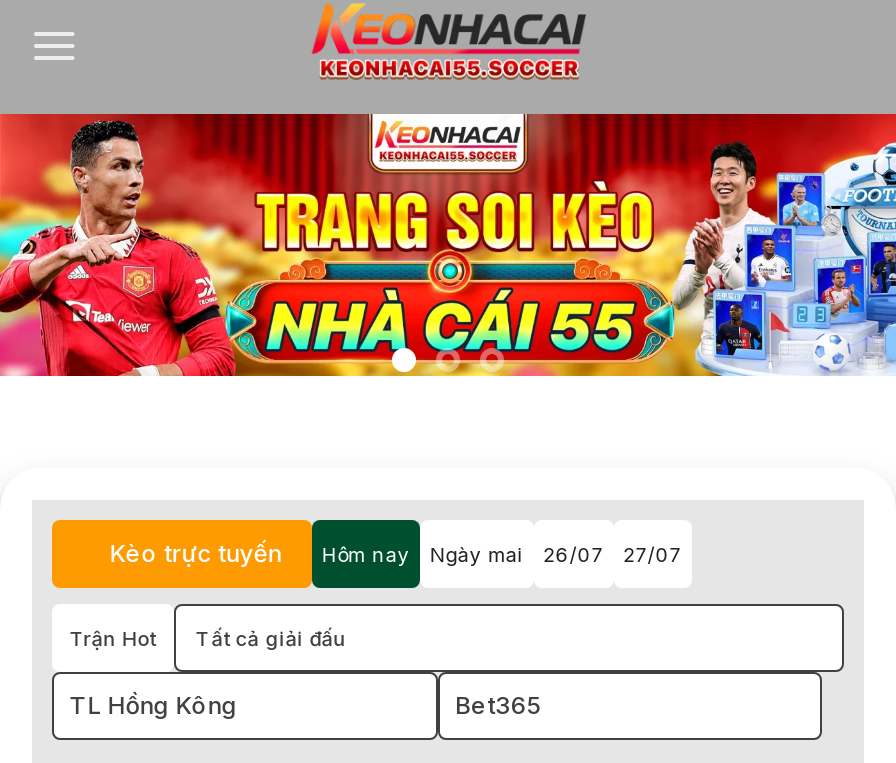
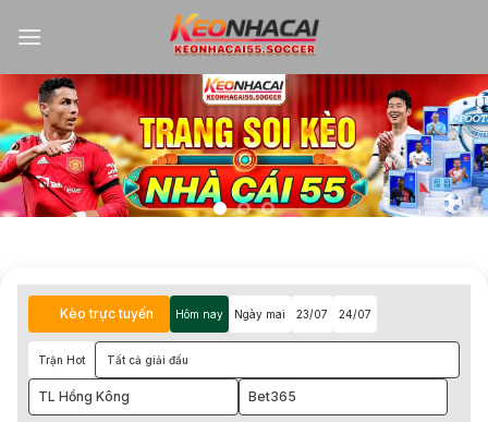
[544,541,604,565] 26/07 -> [296,307,328,320] 23/07
[624,541,682,565] 27/07 -> [339,307,371,320] 24/07

